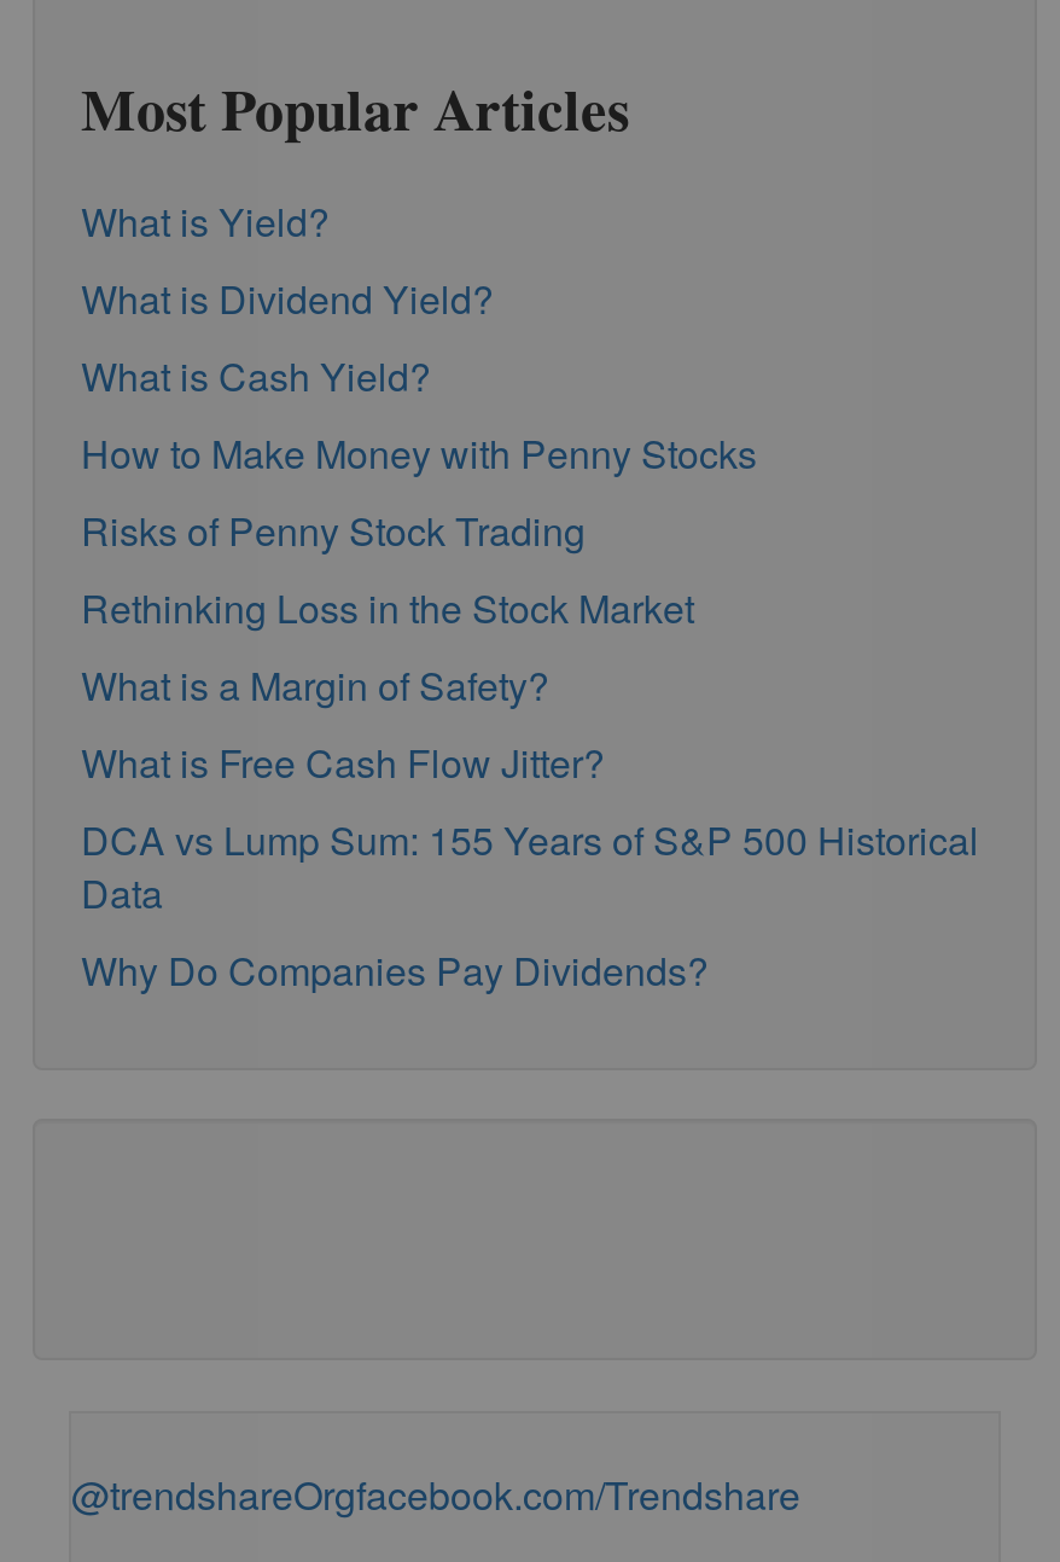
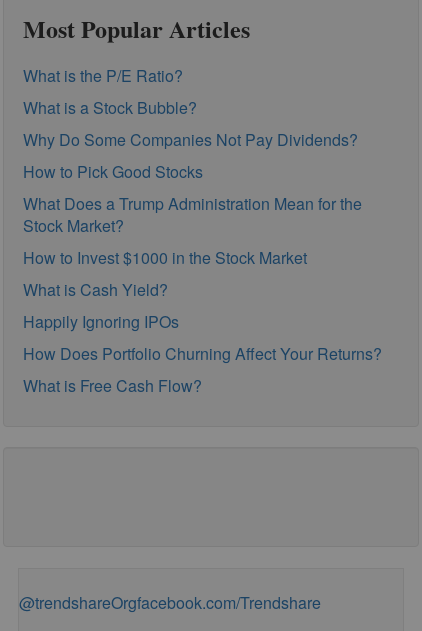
[81,193,494,326] What is Yield? | What is Dividend Yield? -> [23,64,362,269] What is the P/E Ratio? | What is a Stock Bubble? | Why Do Some Companies Not Pay Dividends? | How to Pick Good Stocks | What Does a Trump Administration Mean for the | Stock Market? | How to Invest $1000 in the Stock Market
moved [81,348,431,403] -> [23,278,168,301]: What is Cash Yield?
[81,425,979,998] How to Make Money with Penny Stocks | Risks of Penny Stock Trading | Rethinking Loss in the Stock Market | What is a Margin of Safety? | What is Free Cash Flow Jitter? | DCA vs Lump Sum: 155 Years of S&P 500 Historical | Data | Why Do Companies Pay Dividends? -> [23,310,382,397] Happily Ignoring IPOs | How Does Portfolio Churning Affect Your Returns? | What is Free Cash Flow?

